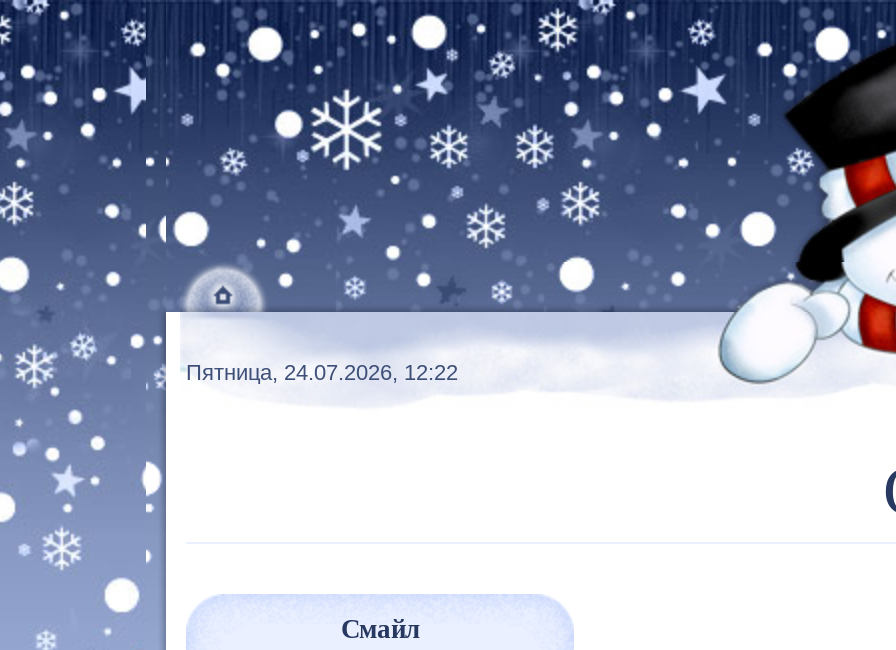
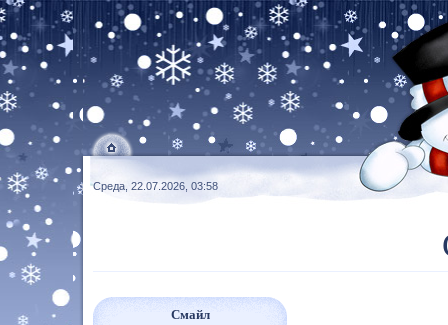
[186,360,458,384] Пятница, 24.07.2026, 12:22 -> [93,180,218,192] Среда, 22.07.2026, 03:58

